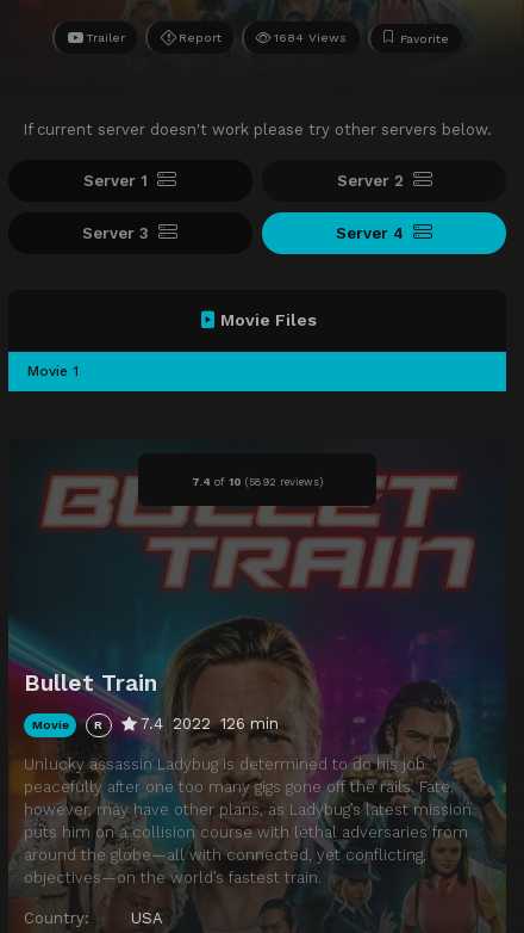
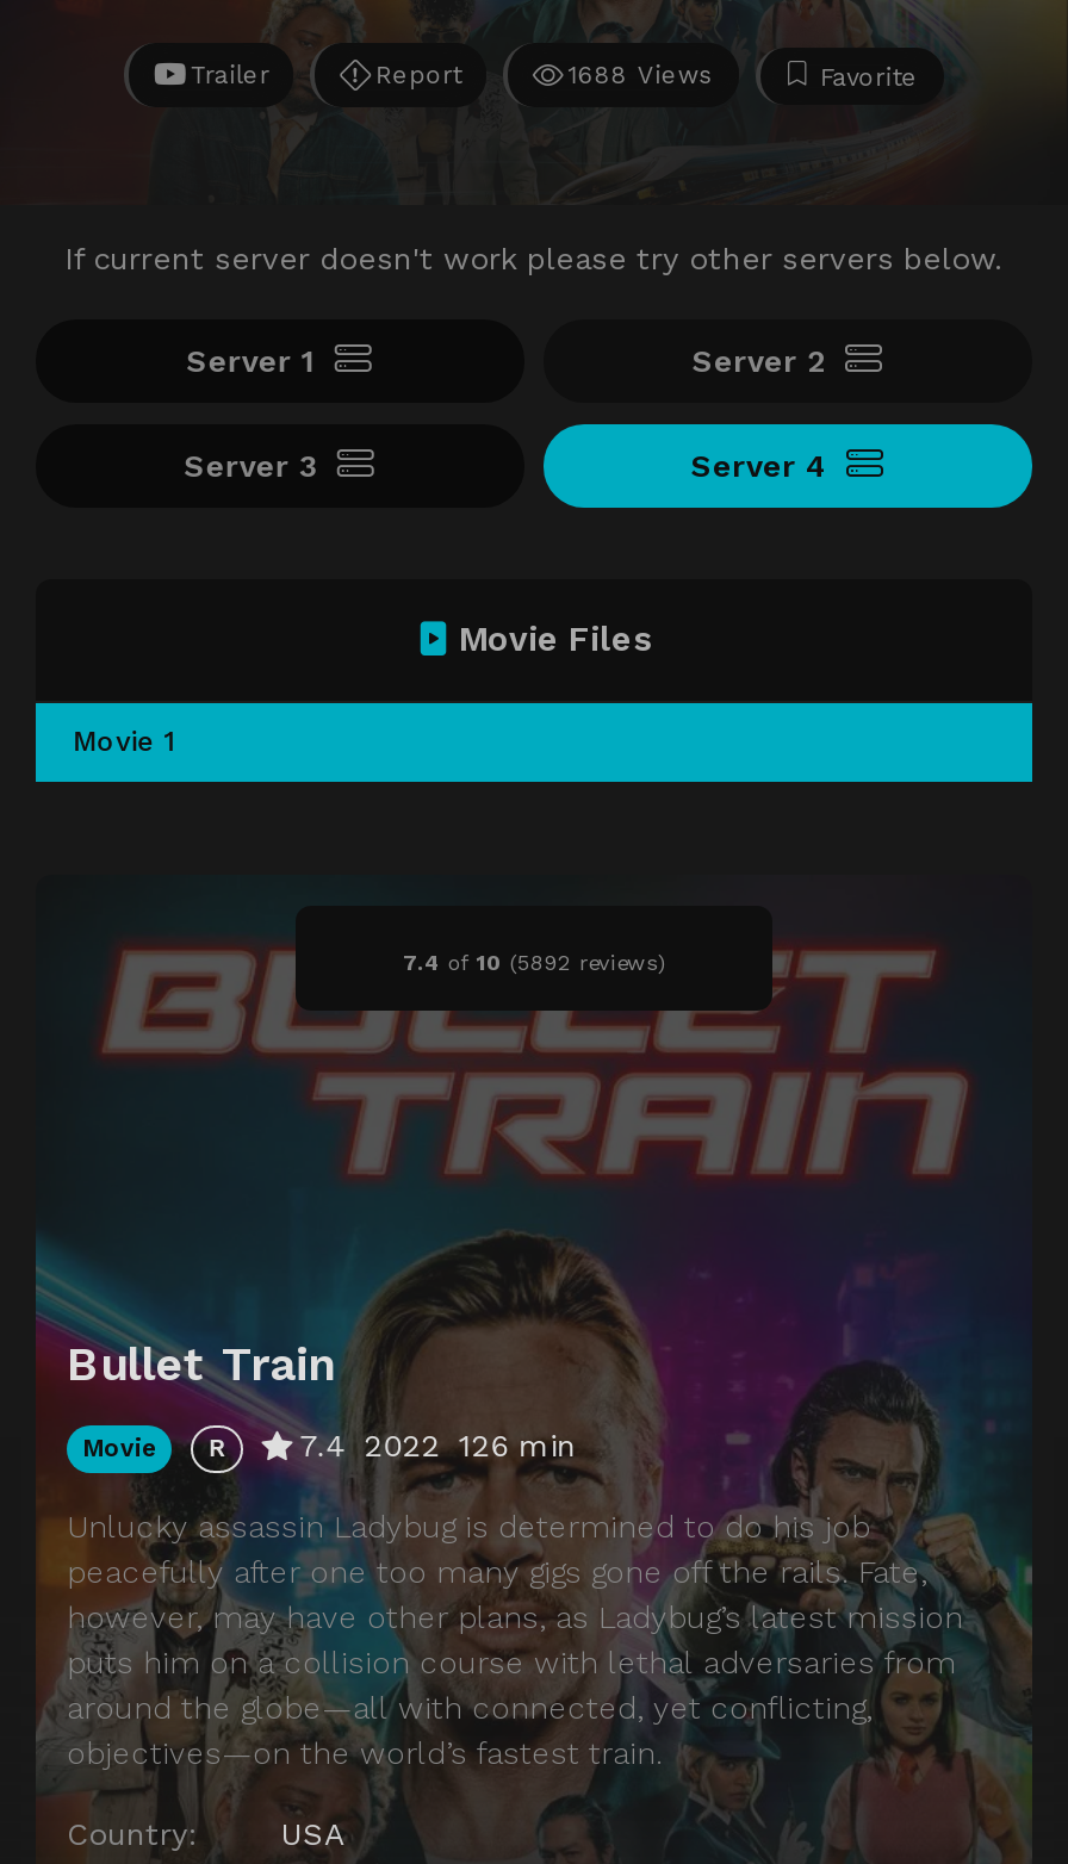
[274,30,347,46] 1684 Views -> [568,60,714,91] 1688 Views

